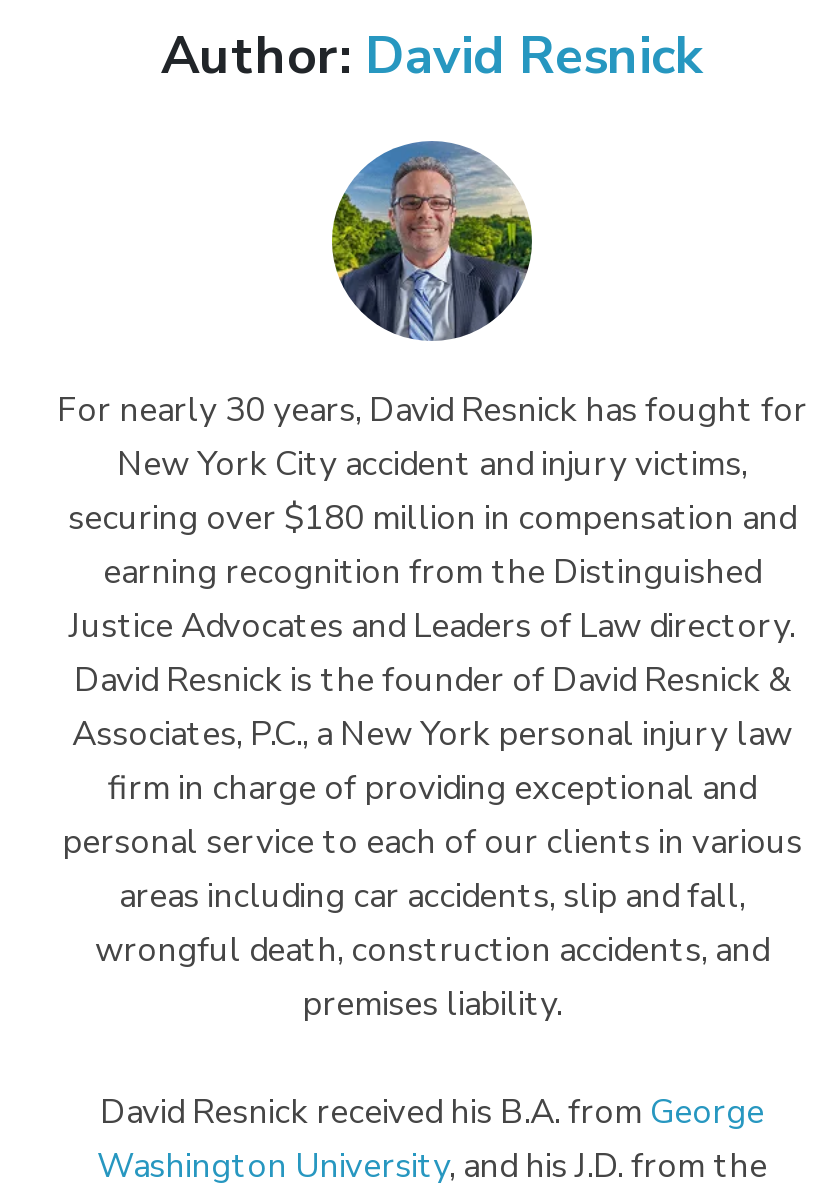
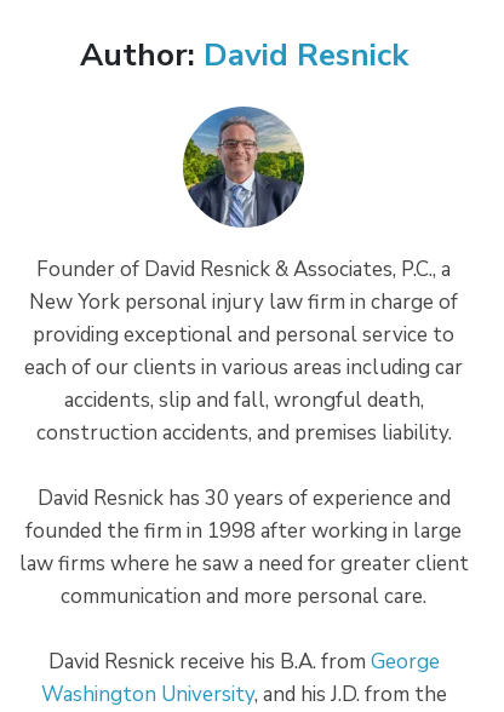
[57,387,807,1135] For nearly 30 years, David Resnick has fought for | New York City accident and injury victims, | securing over $180 million in compensation and | earning recognition from the Distinguished | Justice Advocates and Leaders of Law directory. | David Resnick is the founder of David Resnick & | Associates, P.C., a New York personal injury law | firm in charge of providing exceptional and | personal service to each of our clients in various | areas including car accidents, slip and fall, | wrongful death, construction accidents, and | premises liability. | David Resnick received his B.A. from George -> [19,255,468,675] Founder of David Resnick & Associates, P.C., a | New York personal injury law firm in charge of | providing exceptional and personal service to | each of our clients in various areas including car | accidents, slip and fall, wrongful death, | construction accidents, and premises liability. | David Resnick has 30 years of experience and | founded the firm in 1998 after working in large | law firms where he saw a need for greater client | communication and more personal care. | David Resnick receive his B.A. from George

